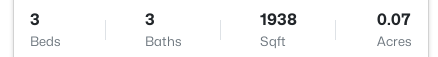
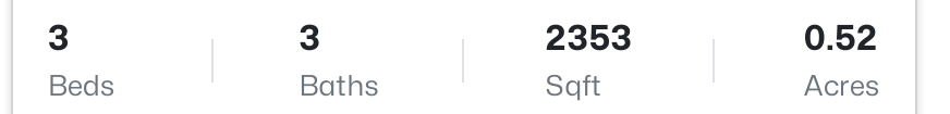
[260,10,297,29] 1938 -> [545,17,633,59] 2353
[377,10,411,29] 0.07 -> [804,17,878,59] 0.52

